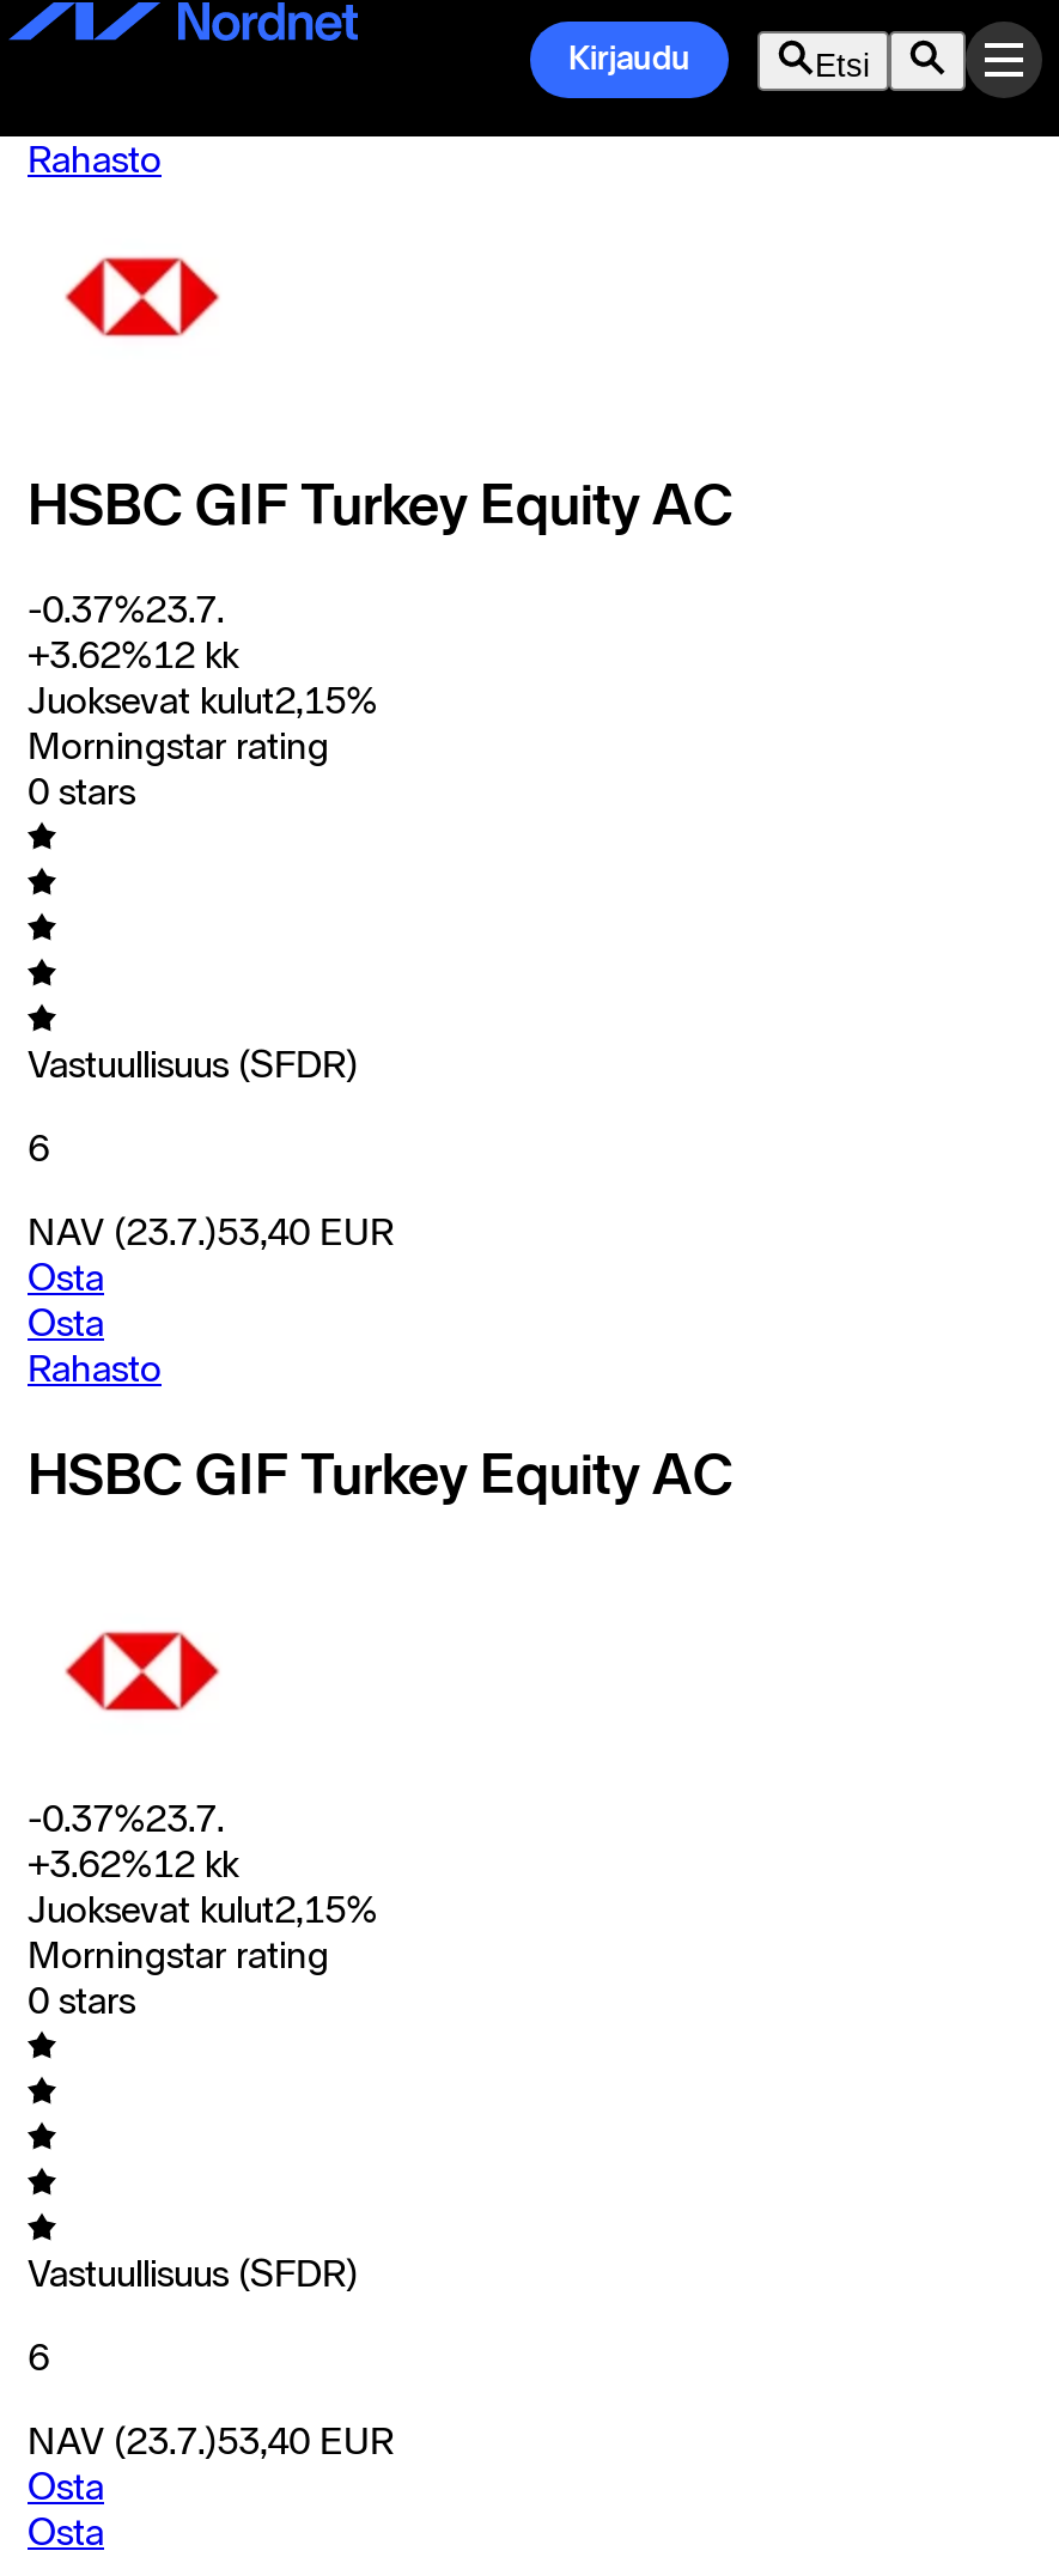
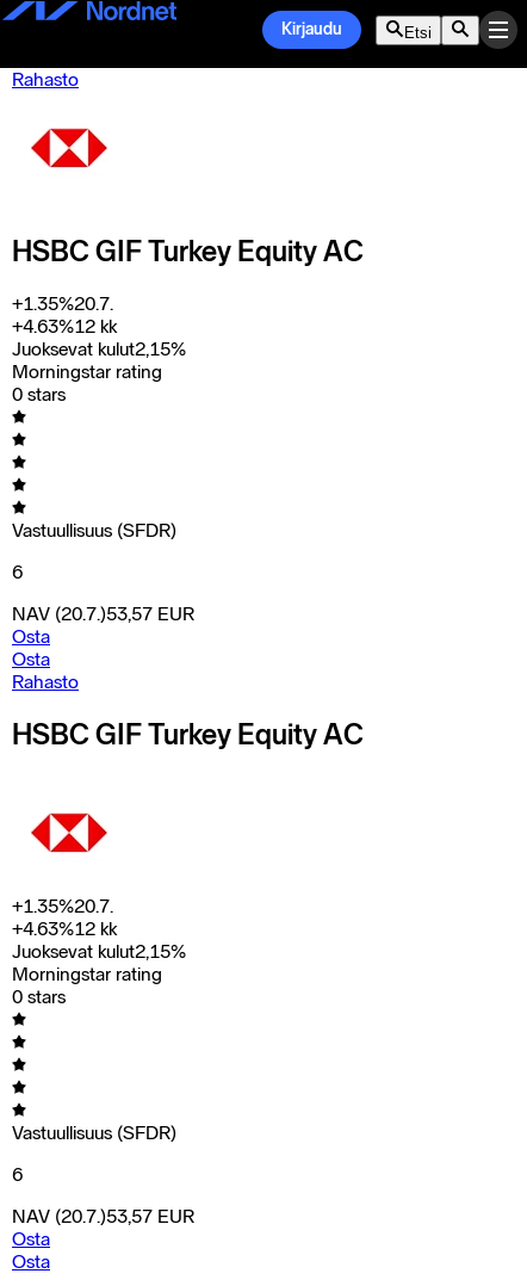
[28,586,238,677] -0.37%23.7. | +3.62%12 kk -> [12,292,117,337] +1.35%20.7. | +4.63%12 kk
[28,1209,394,1254] NAV (23.7.)53,40 EUR -> [12,602,194,625] NAV (20.7.)53,57 EUR
[28,1795,238,1886] -0.37%23.7. | +3.62%12 kk -> [12,894,117,940] +1.35%20.7. | +4.63%12 kk
[28,2417,394,2463] NAV (23.7.)53,40 EUR -> [12,1204,194,1227] NAV (20.7.)53,57 EUR

